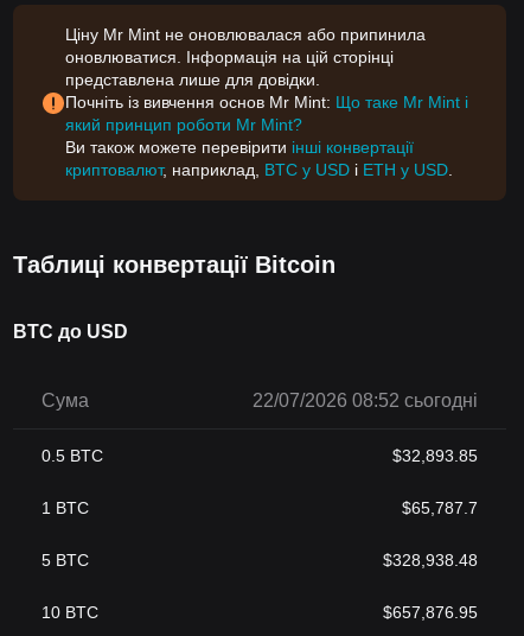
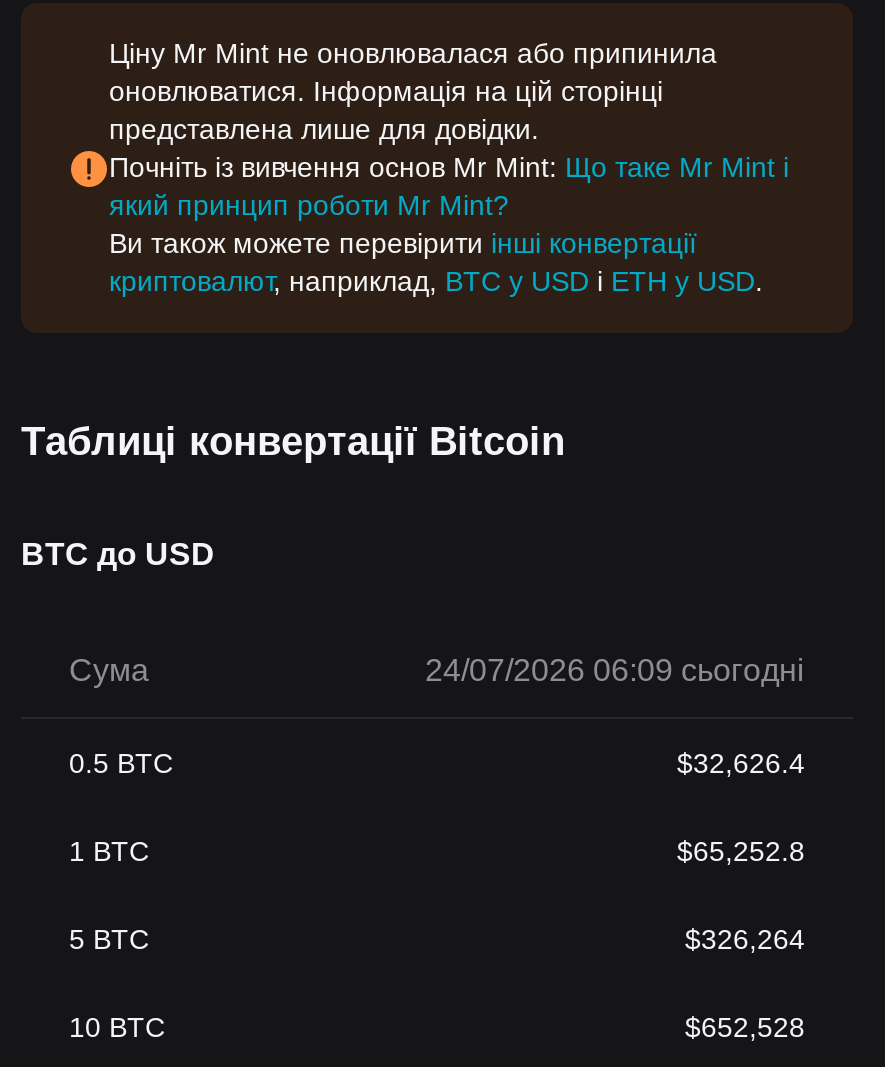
[253,390,478,411] 22/07/2026 08:52 сьогодні -> [425,653,805,687] 24/07/2026 06:09 сьогодні
[392,446,478,465] $32,893.85 -> [677,747,805,779] $32,626.4
[402,498,478,517] $65,787.7 -> [677,835,805,867] $65,252.8
[383,551,478,570] $328,938.48 -> [685,923,805,955] $326,264
[383,603,478,622] $657,876.95 -> [685,1011,805,1043] $652,528

